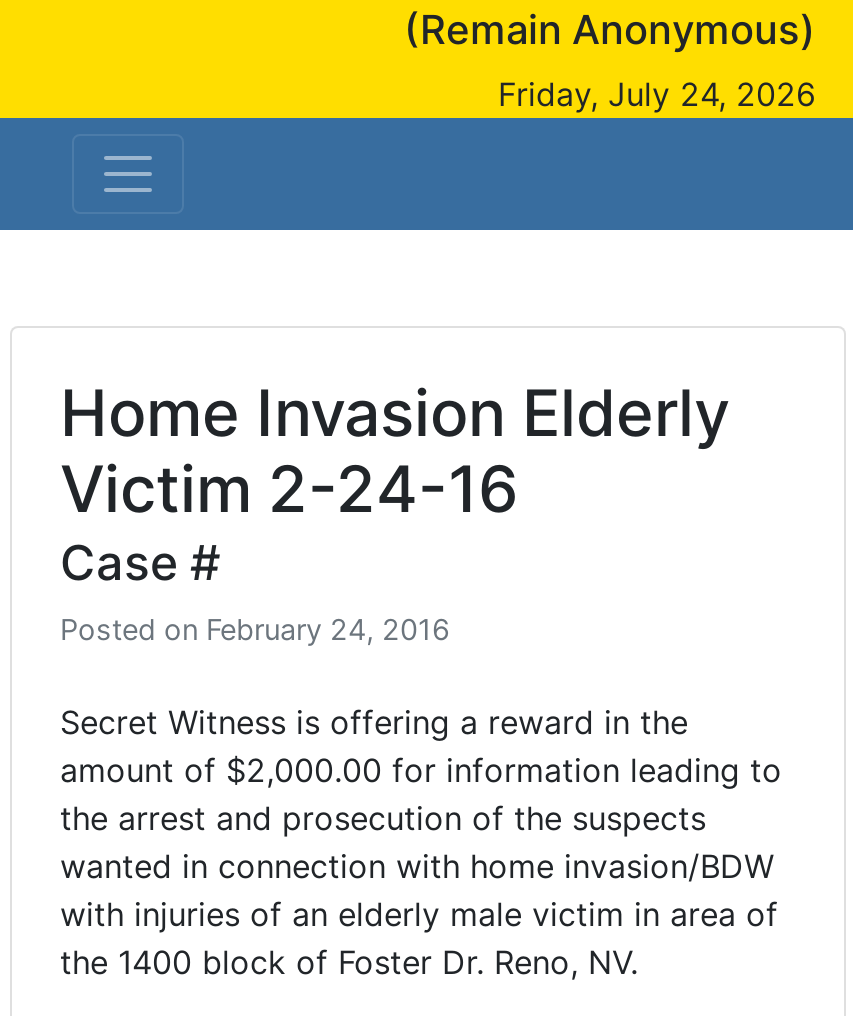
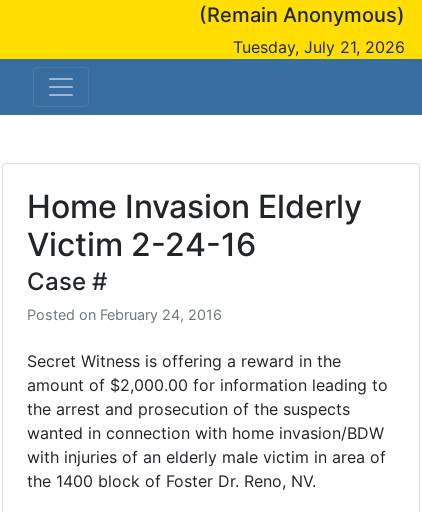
[498,74,816,114] Friday, July 24, 2026 -> [233,37,405,57] Tuesday, July 21, 2026

